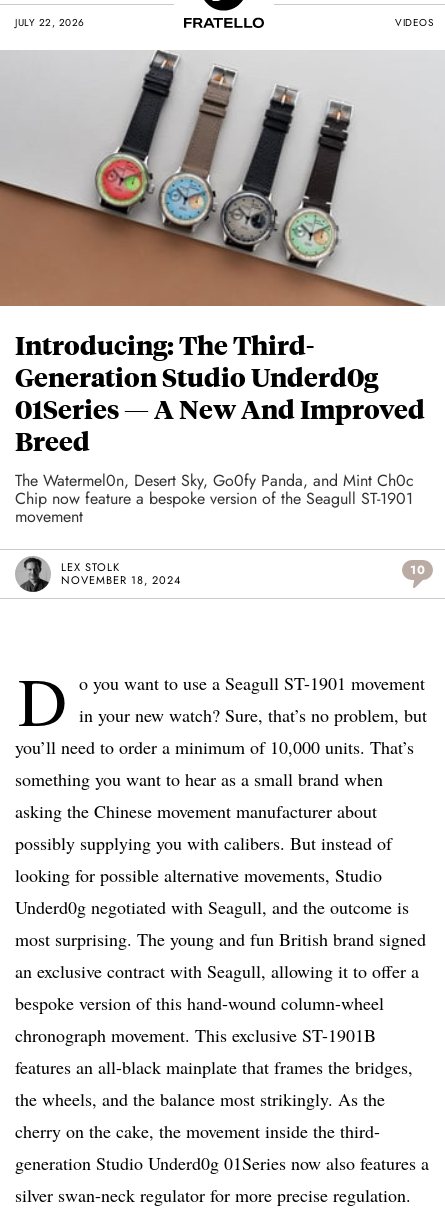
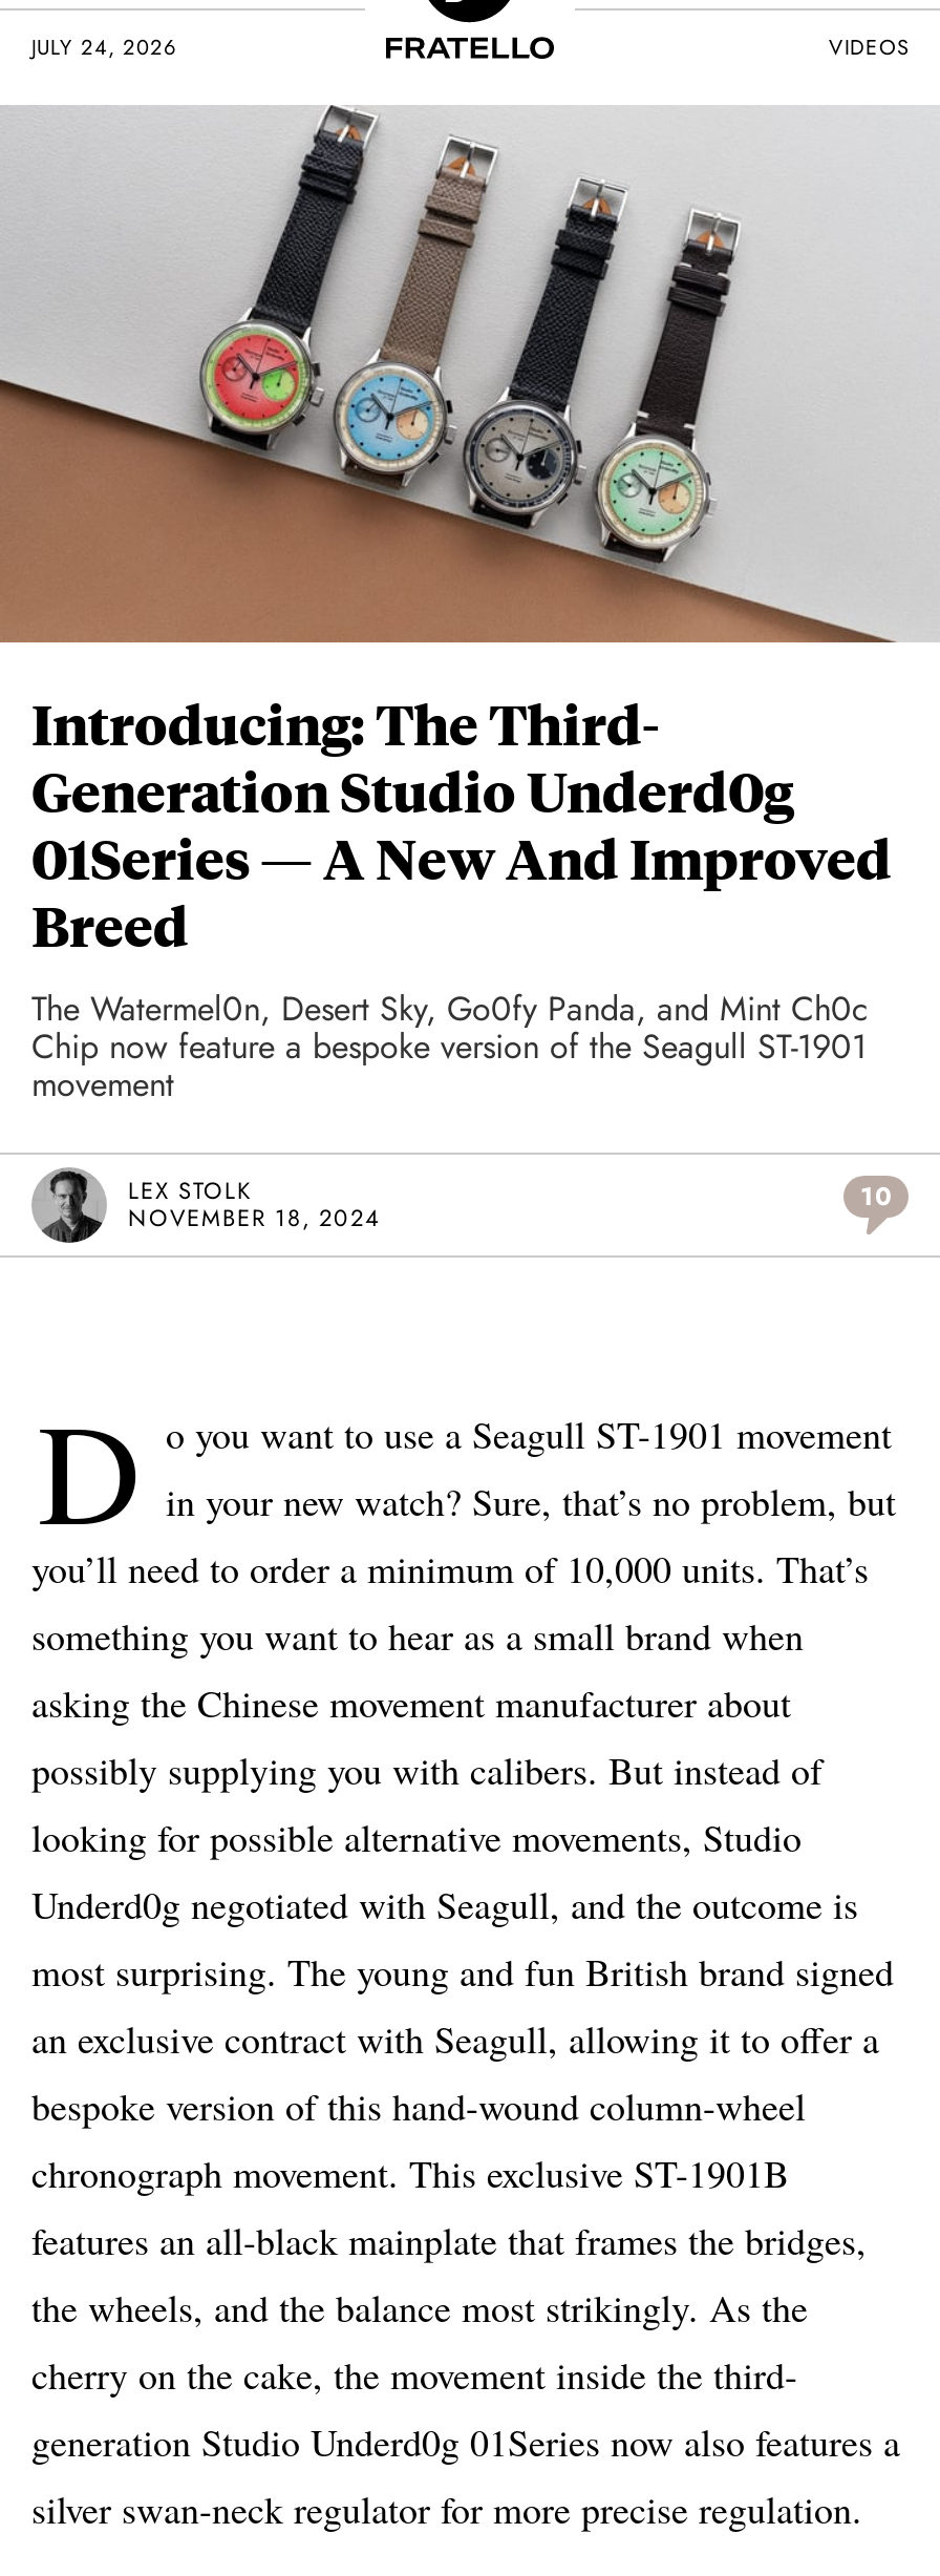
[15,15,84,30] JULY 22, 2026 -> [31,31,177,63] JULY 24, 2026

